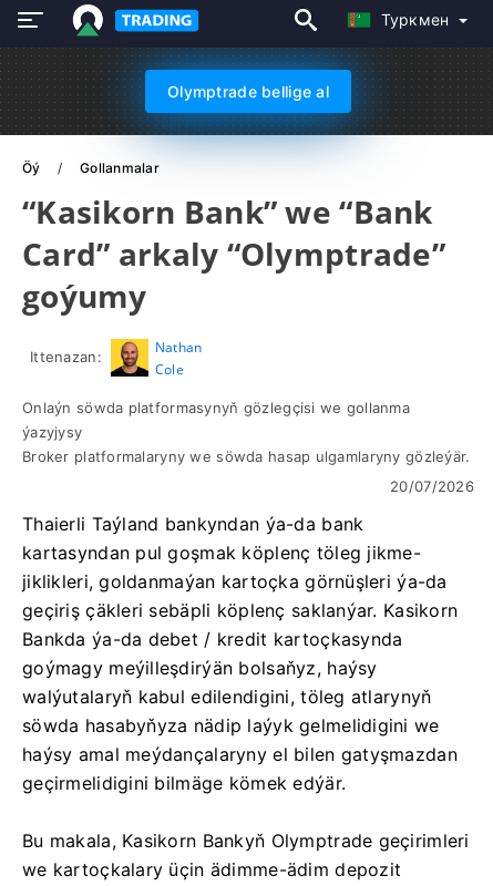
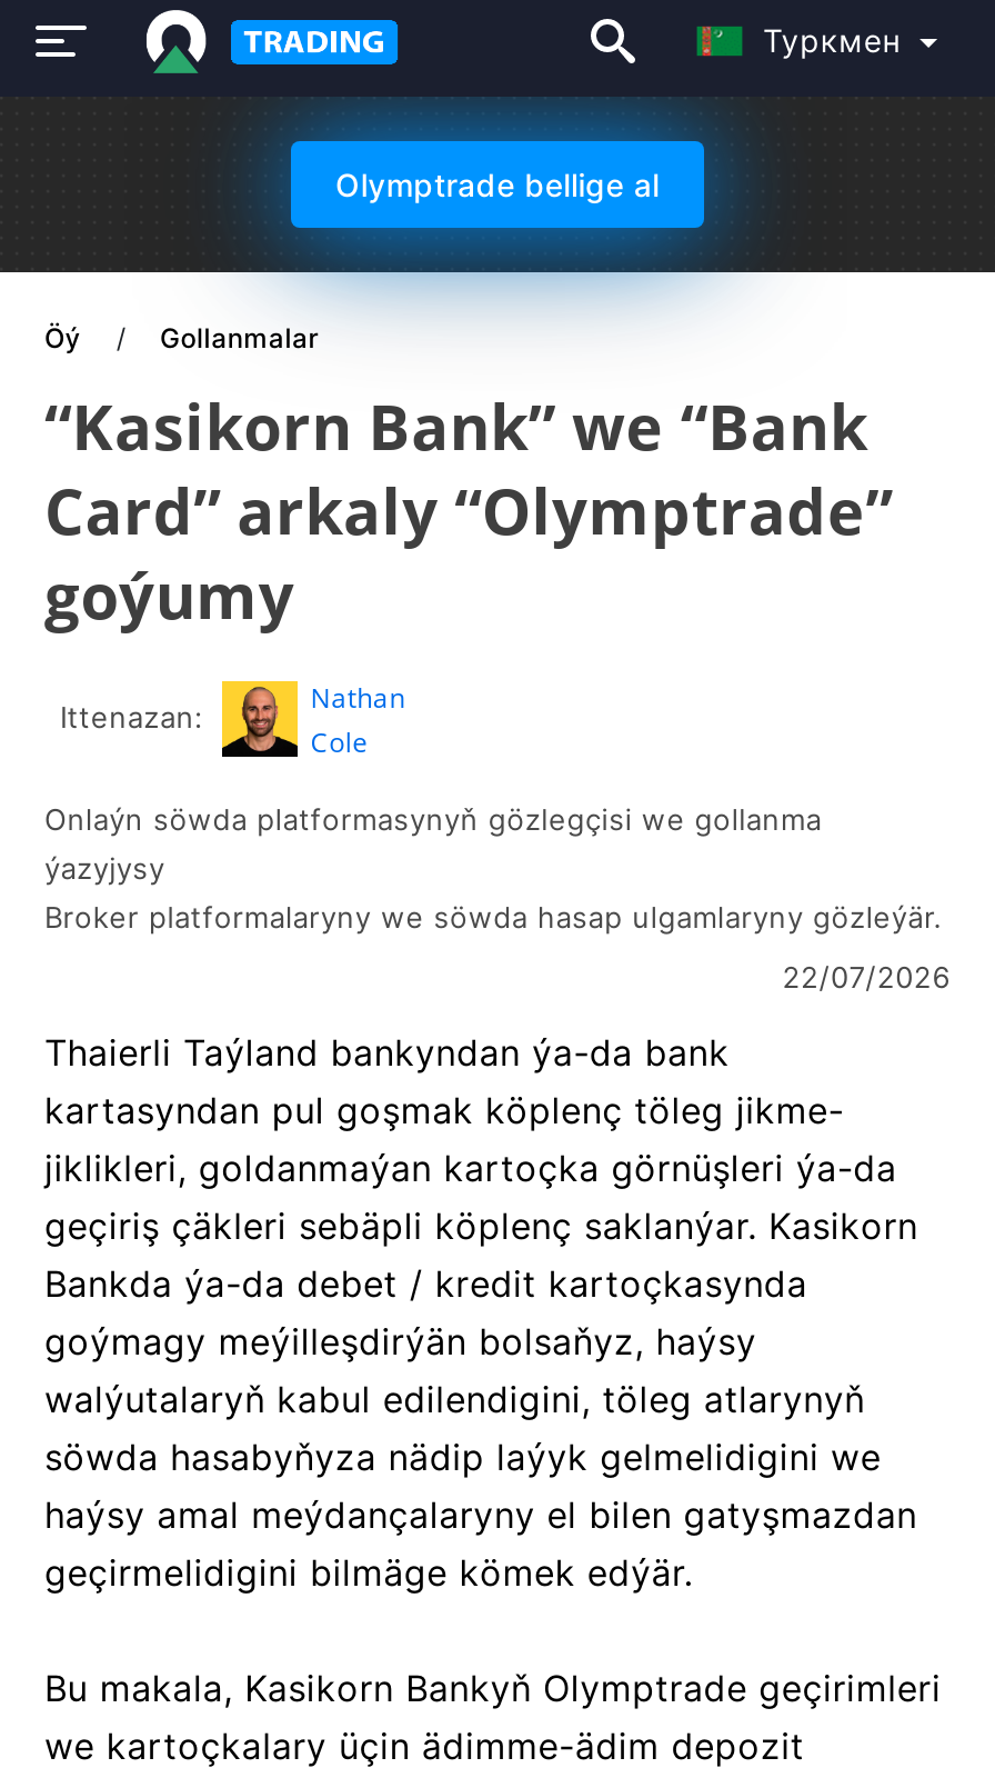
[390,477,474,495] 20/07/2026 -> [782,959,951,995] 22/07/2026

